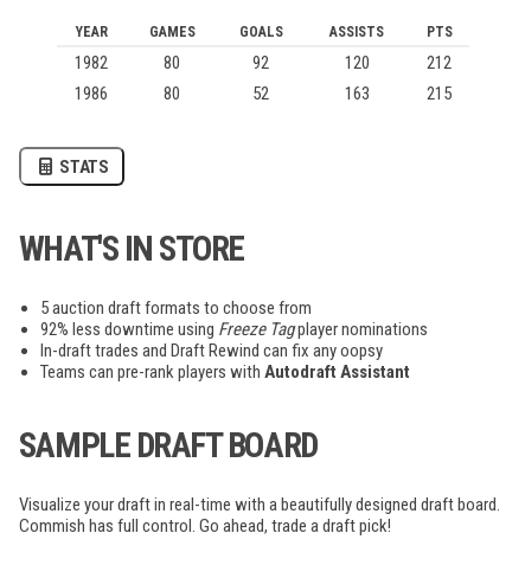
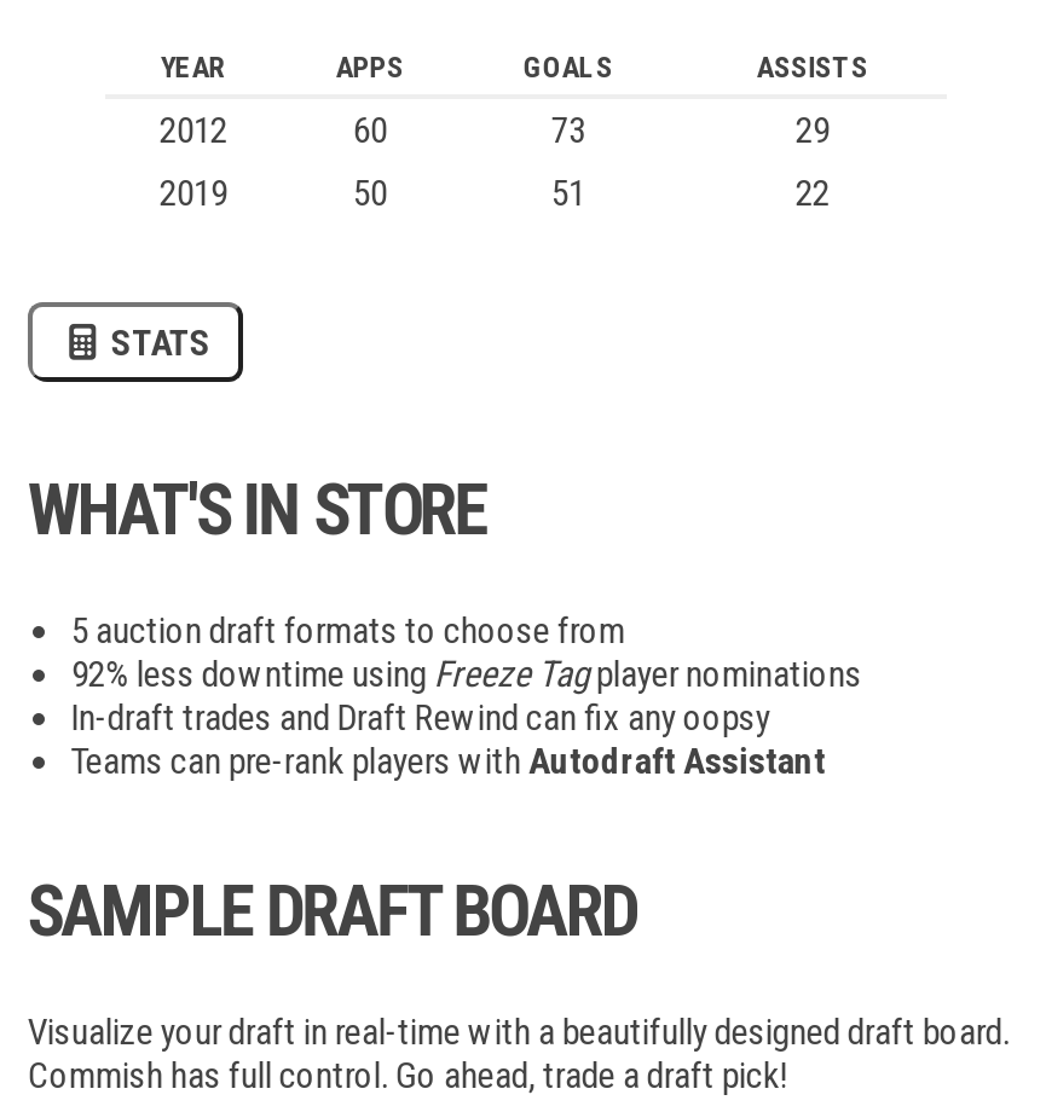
[75,24,453,105] PTS | 1982 | 80 | 92 | 120 | 212 | 1986 | 80 | 52 | 163 | 215 -> [159,110,829,216] 2012 | 60 | 73 | 29 | 2019 | 50 | 51 | 22
[149,24,195,41] GAMES -> [336,51,404,85] APPS

